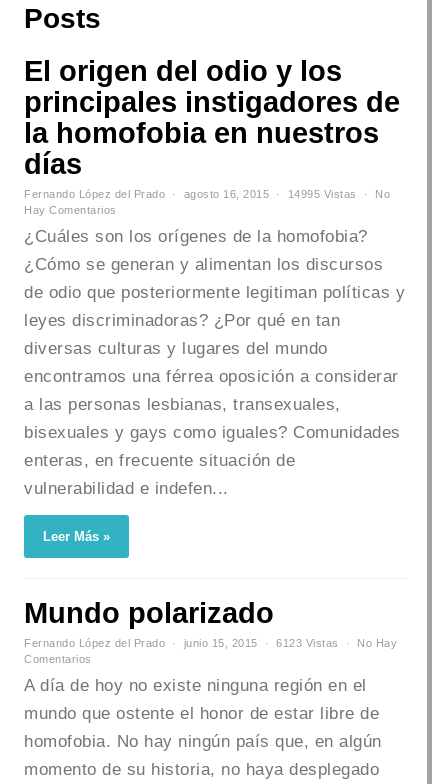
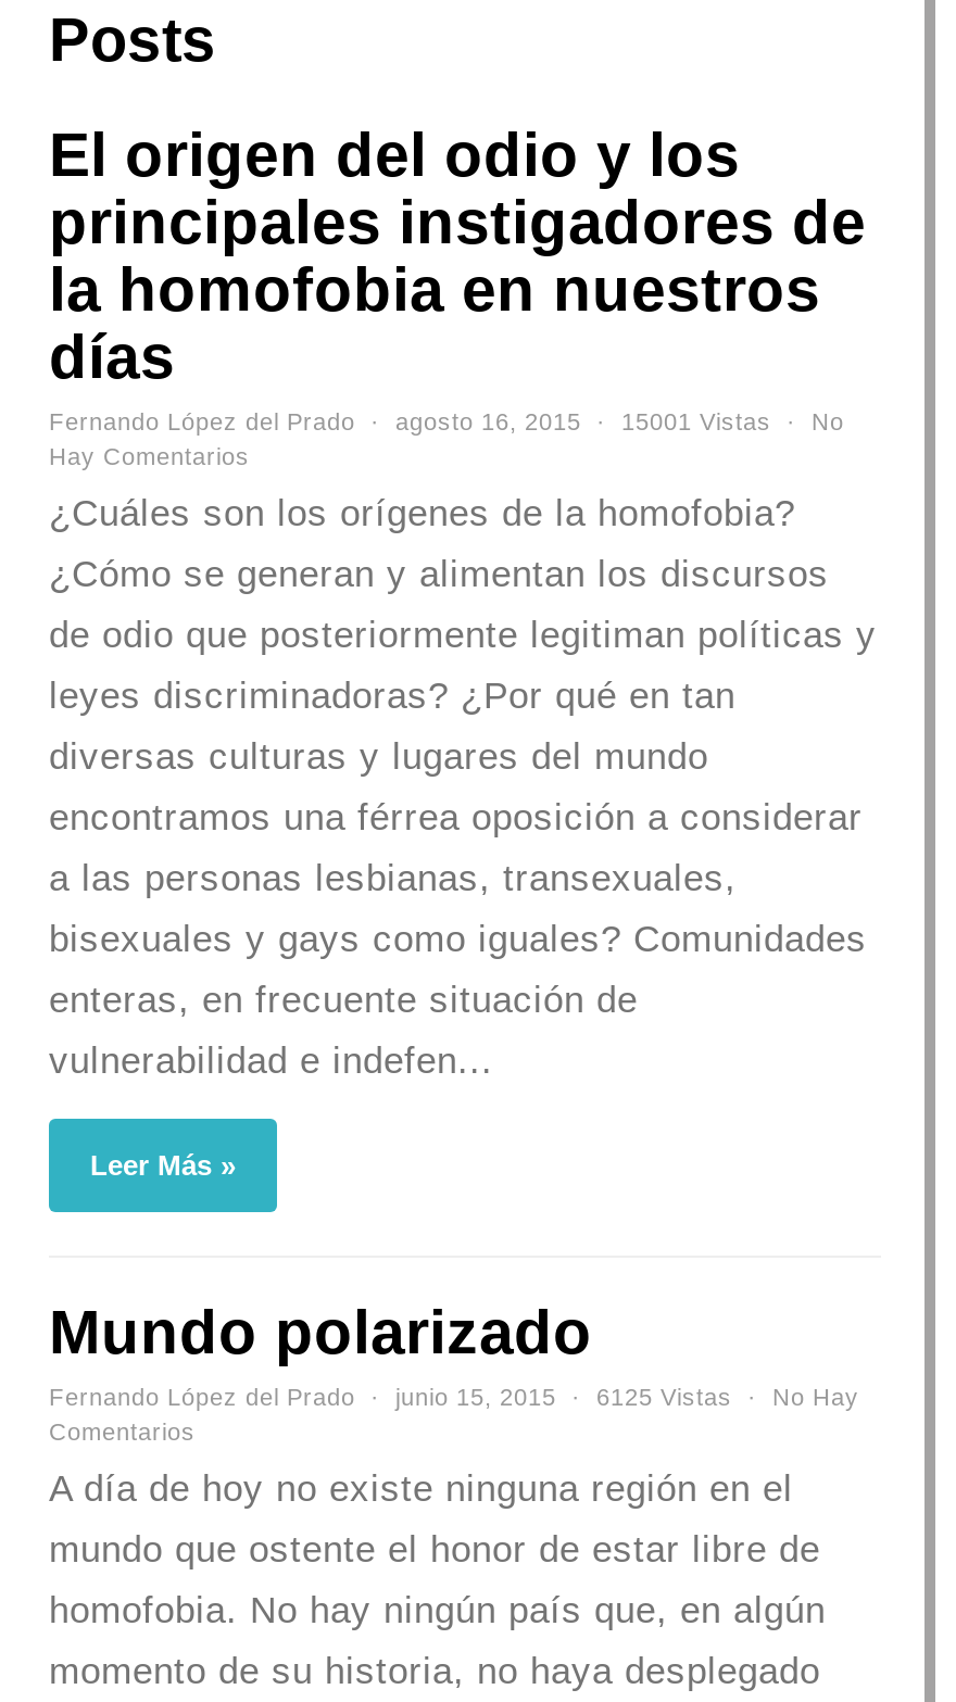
[24,188,390,200] Fernando López del Prado agosto 16, 2015 14995 Vistas No -> [49,408,844,434] Fernando López del Prado agosto 16, 2015 15001 Vistas No
[24,637,397,649] Fernando López del Prado junio 15, 2015 6123 Vistas No Hay -> [49,1384,859,1410] Fernando López del Prado junio 15, 2015 6125 Vistas No Hay

